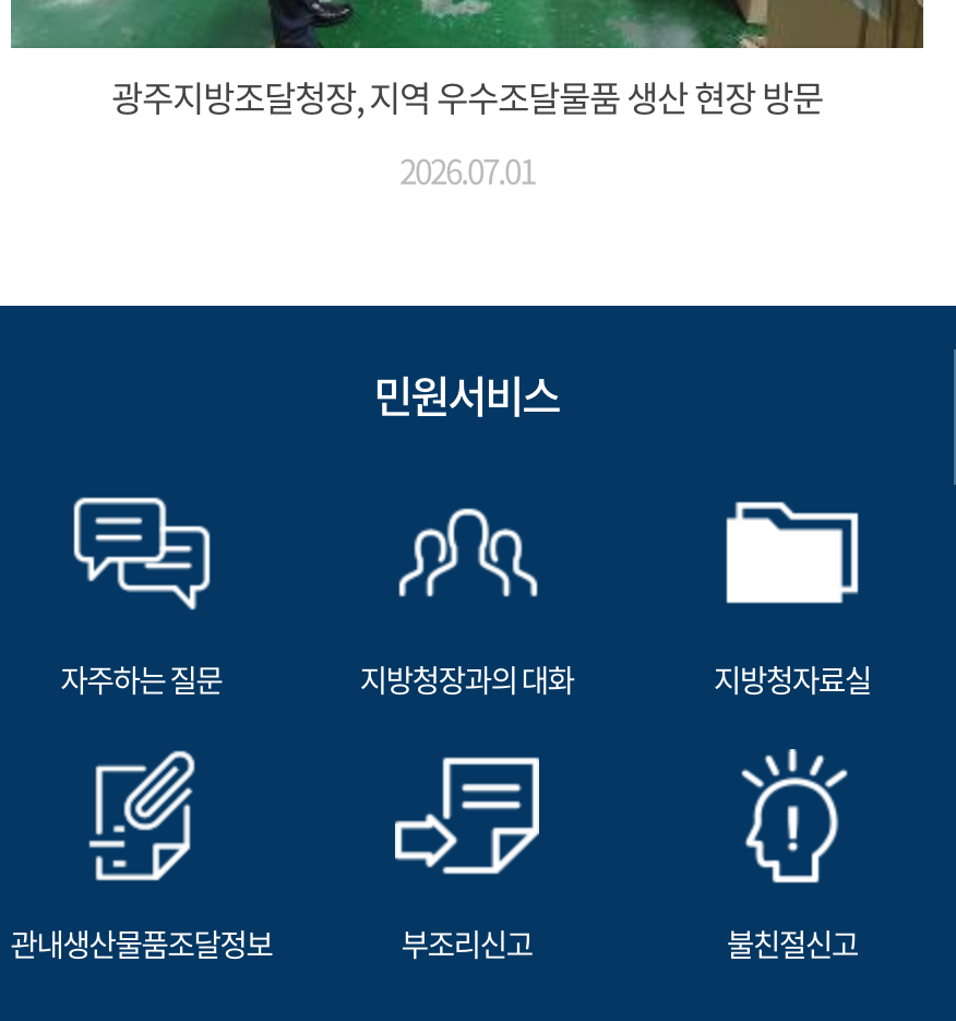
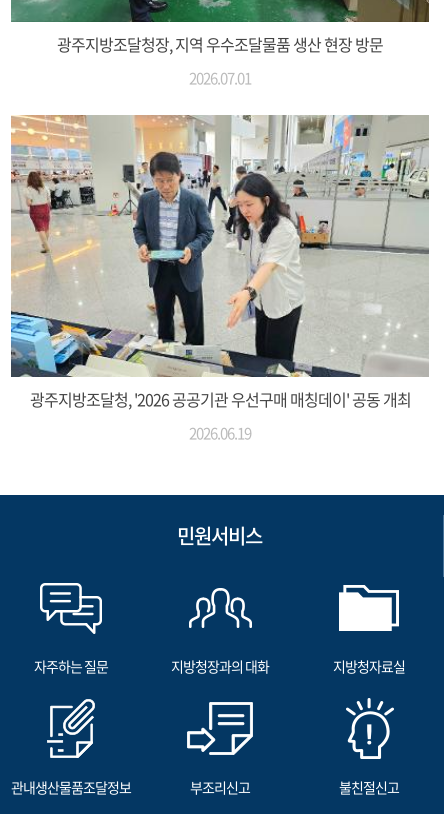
none -> [10,114,429,444] [image] | 광주지방조달청, '2026 공공기관 우선구매 매칭데이' 공동 개최 | 2026.06.19

